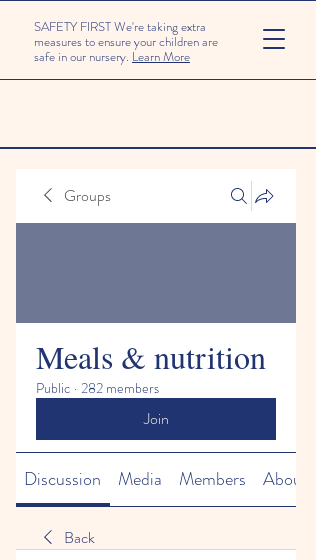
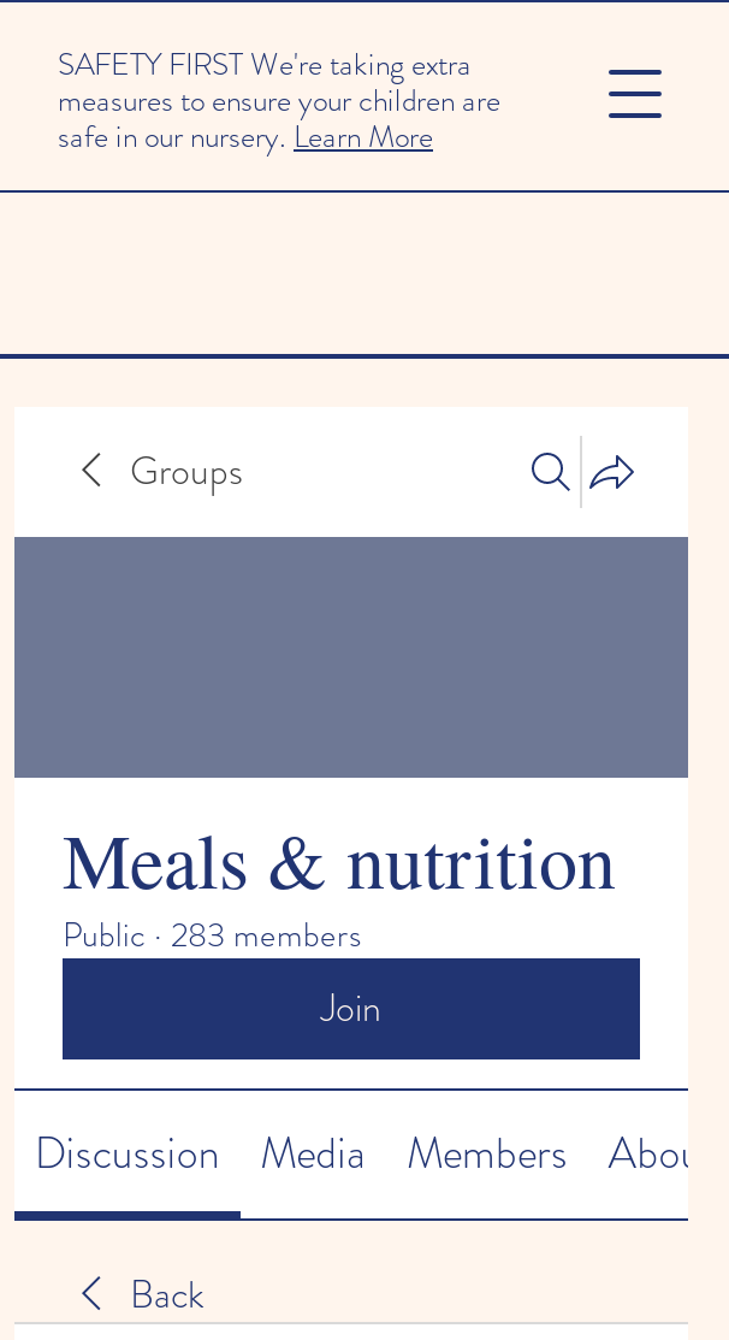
[36,378,159,398] Public · 282 members -> [63,910,361,958] Public · 283 members

